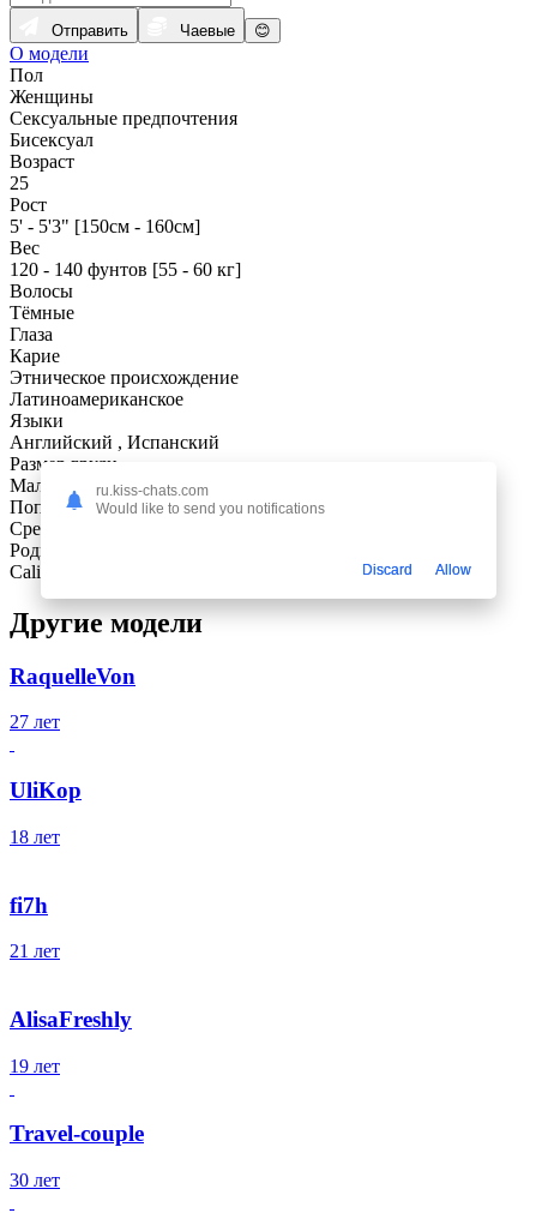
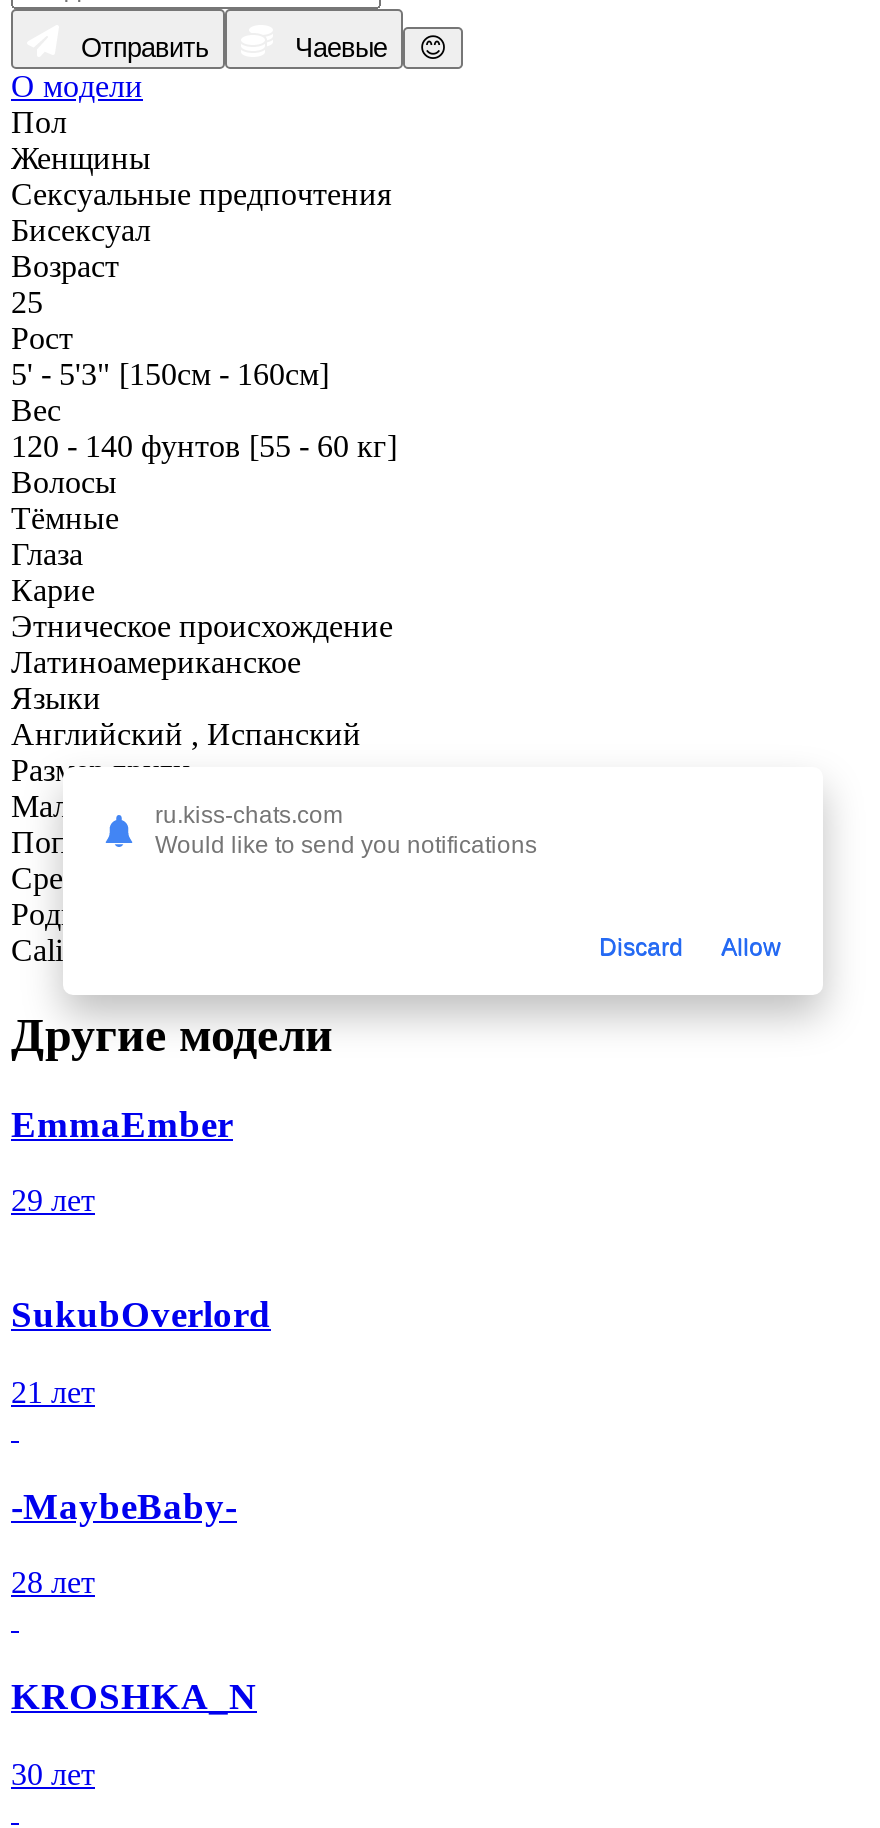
[10,663,135,917] RaquelleVon | 27 лет | UliKop | 18 лет | fi7h -> [11,1102,271,1335] EmmaEmber | 29 лет | SukubOverlord
[10,1007,132,1032] AlisaFreshly -> [11,1484,237,1526] -MaybeBaby-
[10,1055,60,1076] 19 лет -> [11,1566,95,1600] 28 лет
[10,1121,144,1146] Travel-couple -> [11,1675,257,1717] KROSHKA_N

